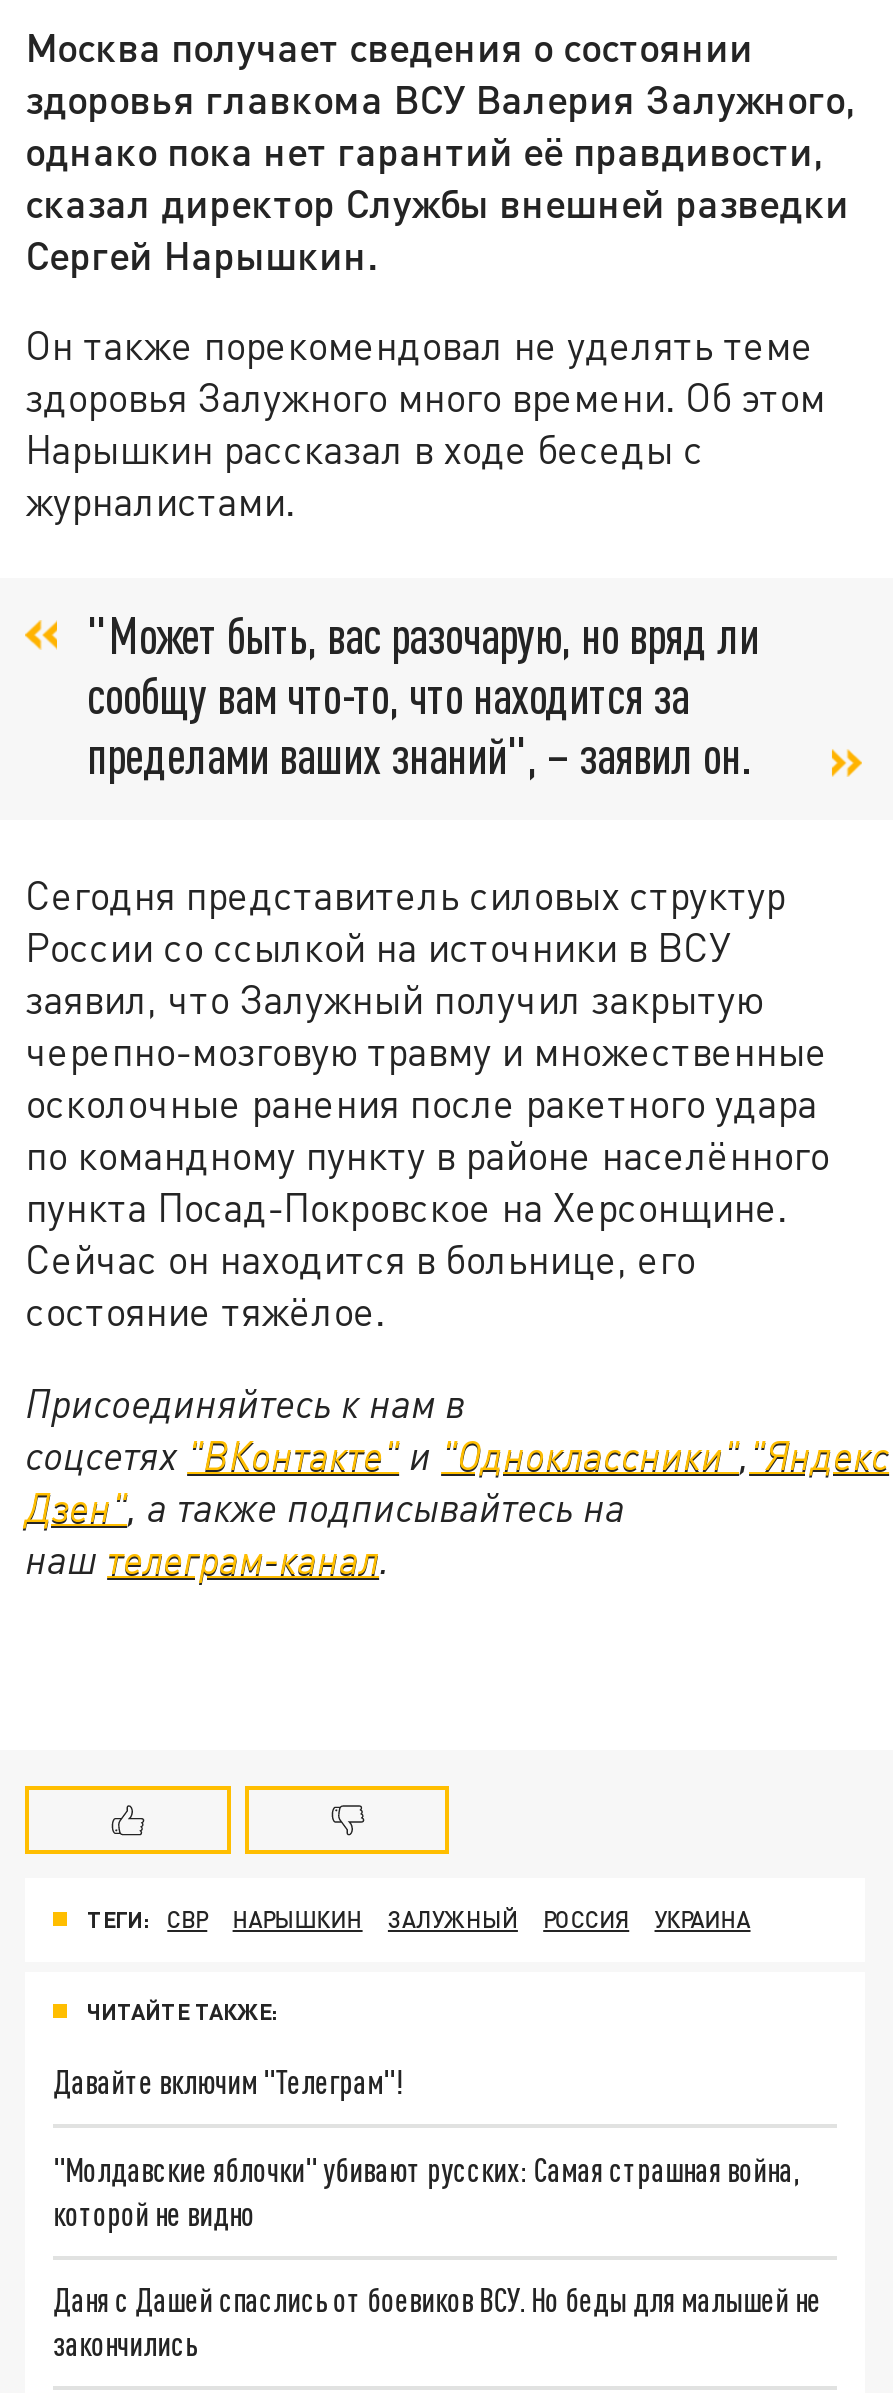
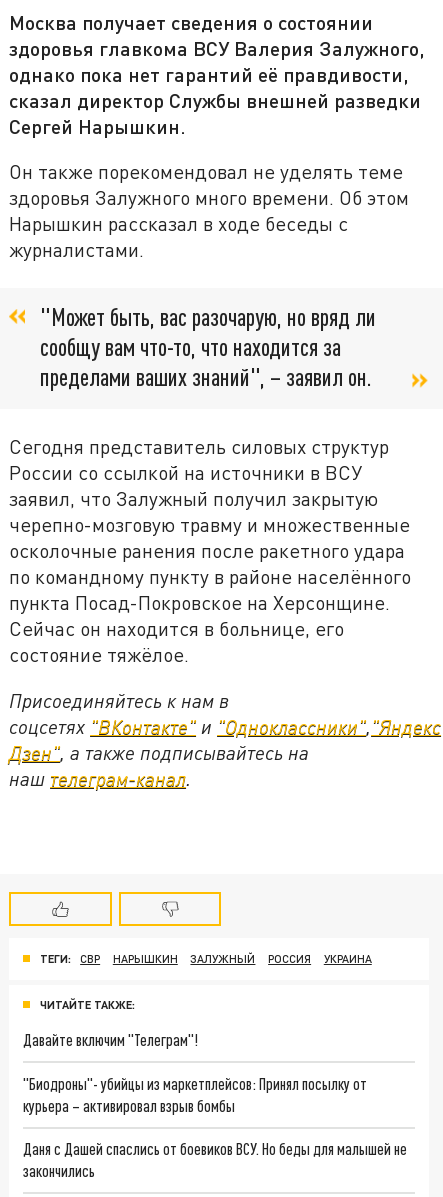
[53,2149,799,2231] "Молдавские яблочки" убивают русских: Самая страшная война, | которой не видно -> [23,1074,367,1115] "Биодроны"- убийцы из маркетплейсов: Принял посылку от | курьера – активировал взрыв бомбы

